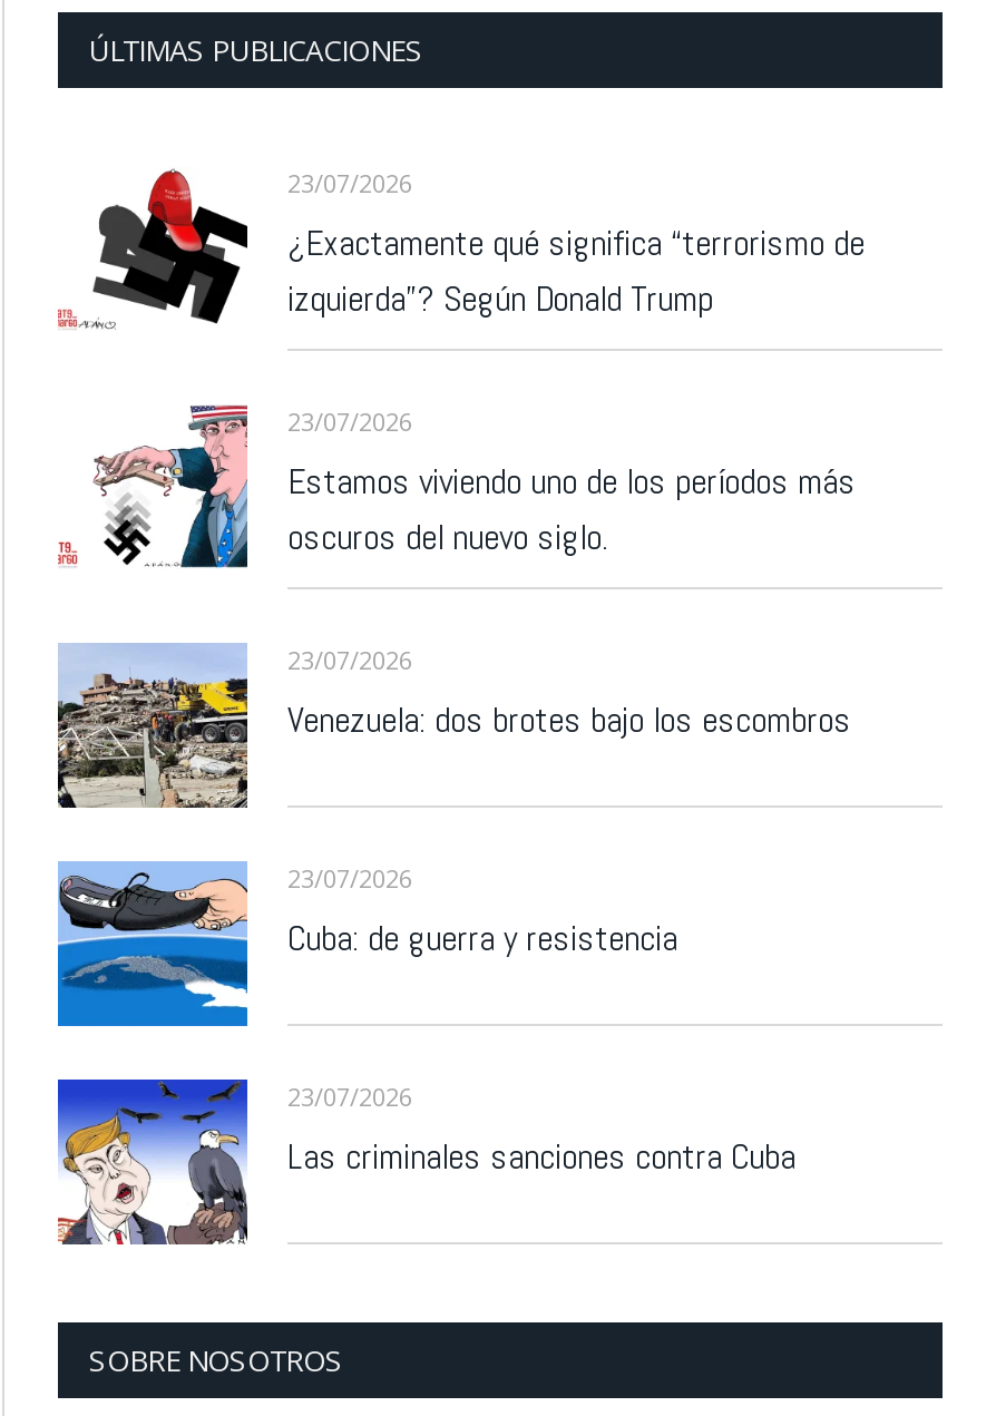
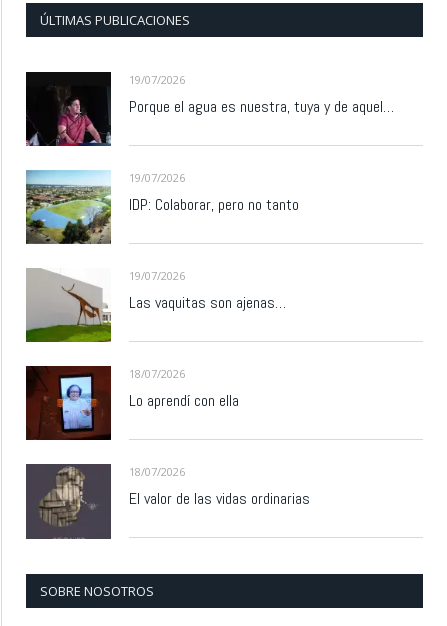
[58,164,865,330] [image] | 23/07/2026 | ¿Exactamente qué significa “terrorismo de | izquierda”? Según Donald Trump -> [25,71,394,147] [image] | 19/07/2026 | Porque el agua es nuestra, tuya y de aquel…
[58,403,856,570] [image] | 23/07/2026 | Estamos viviendo uno de los períodos más | oscuros del nuevo siglo. -> [25,169,299,245] [image] | 19/07/2026 | IDP: Colaborar, pero no tanto
[58,641,851,811] [image] | 23/07/2026 | Venezuela: dos brotes bajo los escombros -> [26,268,286,343] [image] | 19/07/2026 | Las vaquitas son ajenas…
[56,860,677,1029] [image] | 23/07/2026 | Cuba: de guerra y resistencia -> [25,365,239,441] [image] | 18/07/2026 | Lo aprendí con ella
[56,1076,795,1246] [image] | 23/07/2026 | Las criminales sanciones contra Cuba -> [25,463,310,540] [image] | 18/07/2026 | El valor de las vidas ordinarias

